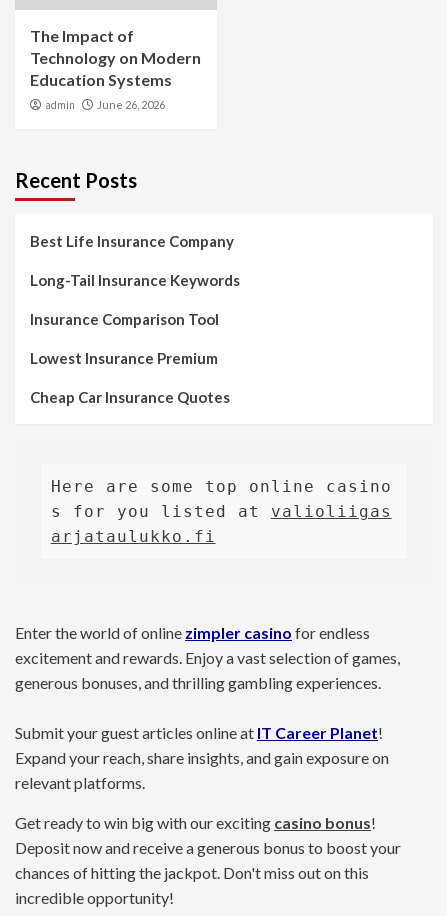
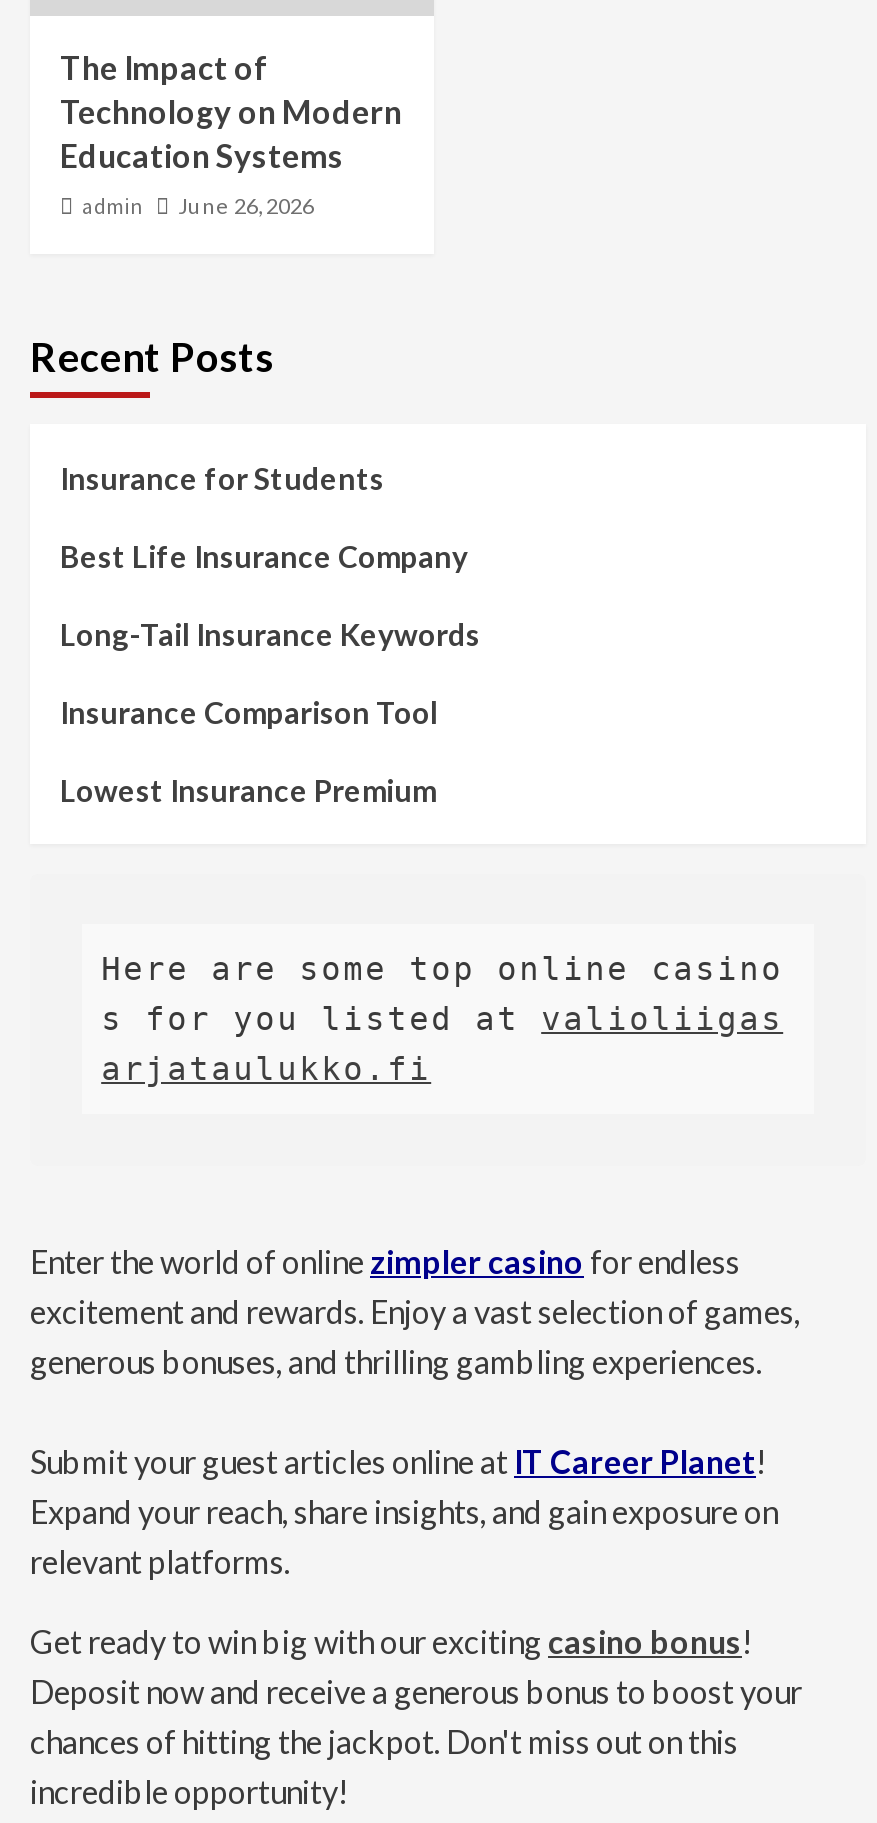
none -> [60,459,384,495] Insurance for Students
moved [30,232,240,367] -> [60,537,480,807]: Best Life Insurance Company | Long-Tail Insurance Keywords | Insurance Comparison Tool | Lowest Insurance Premium
[30,388,230,406] Cheap Car Insurance Quotes -> none

